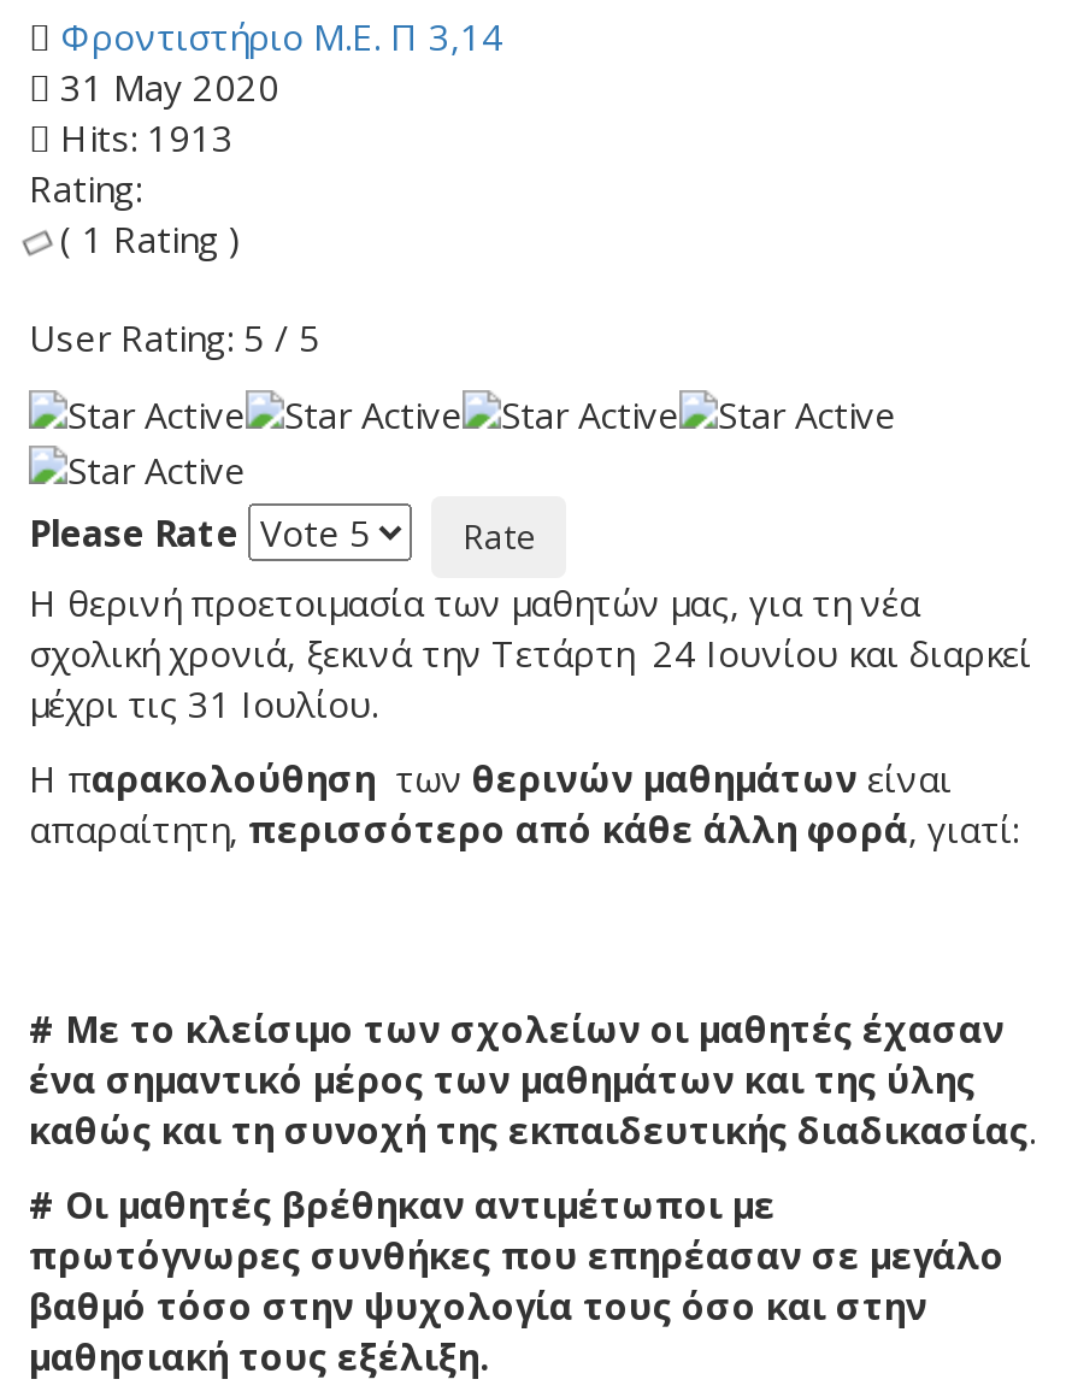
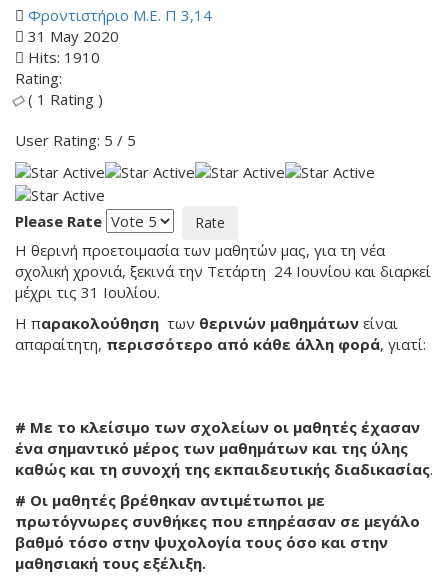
[60,113,234,161] Hits: 1913 -> [28,47,100,67] Hits: 1910

